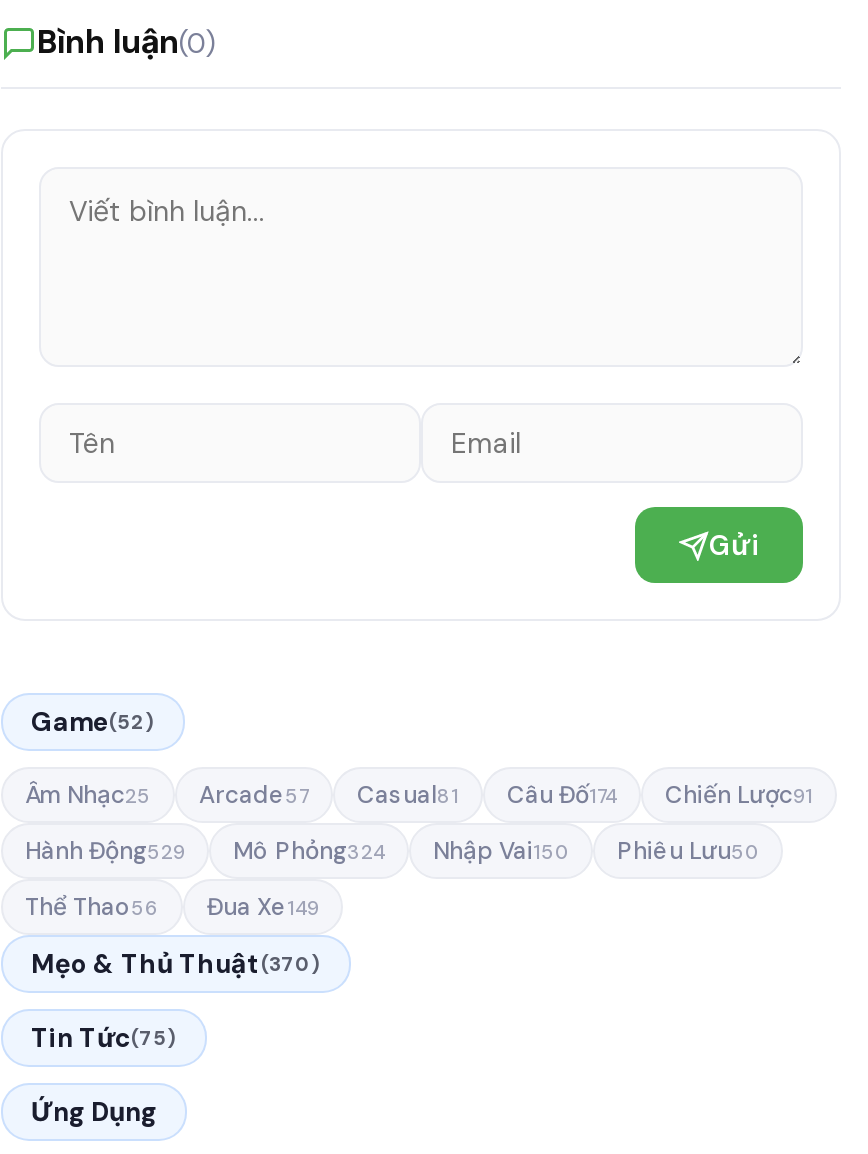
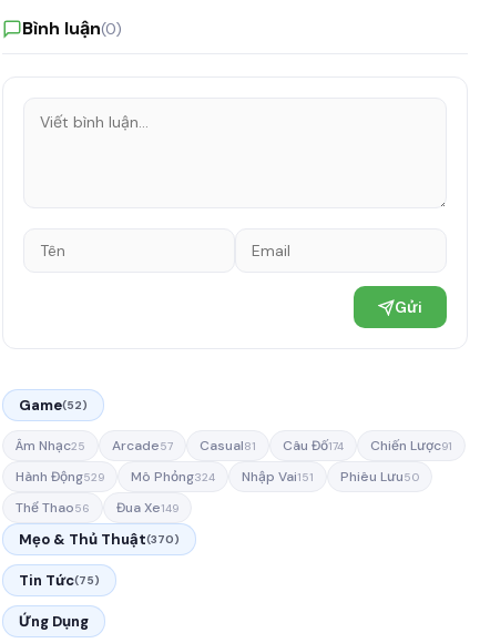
[25,835,759,867] Hành Động529 Mô Phỏng324 Nhập Vai150 Phiêu Lưu50 -> [16,468,419,486] Hành Động529 Mô Phỏng324 Nhập Vai151 Phiêu Lưu50

